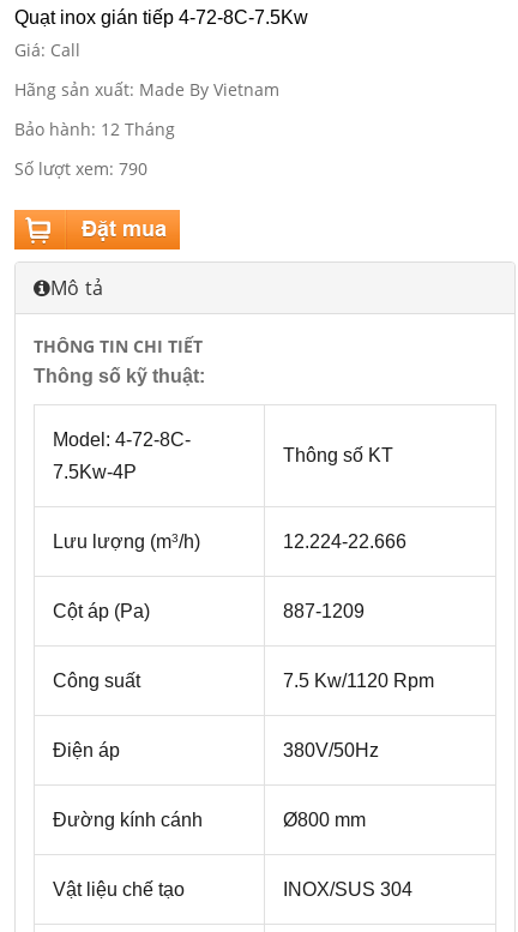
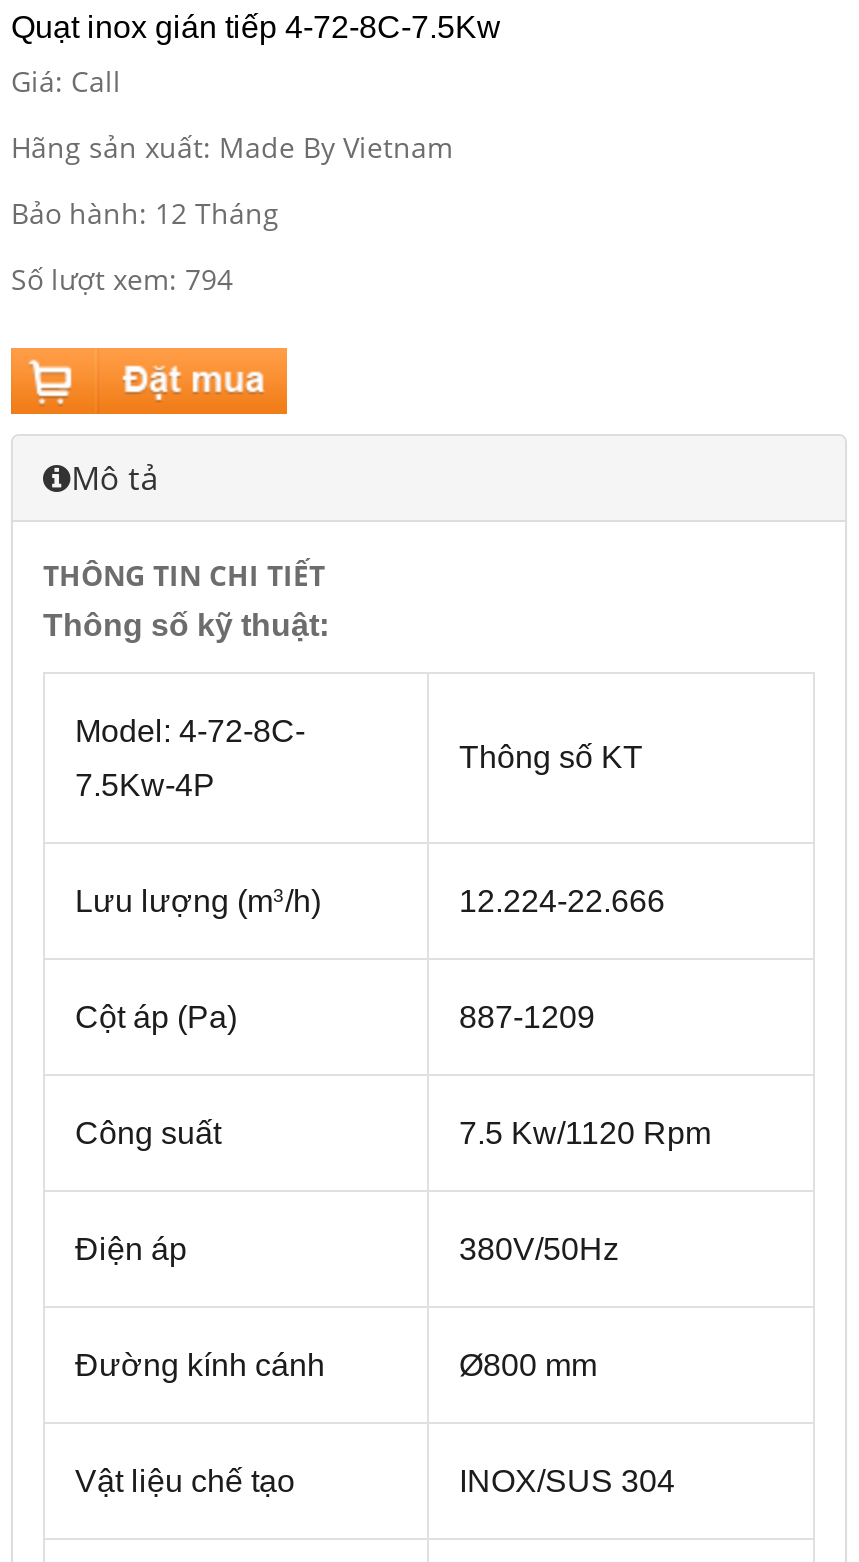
[14,157,147,180] Số lượt xem: 790 -> [11,260,233,298] Số lượt xem: 794

